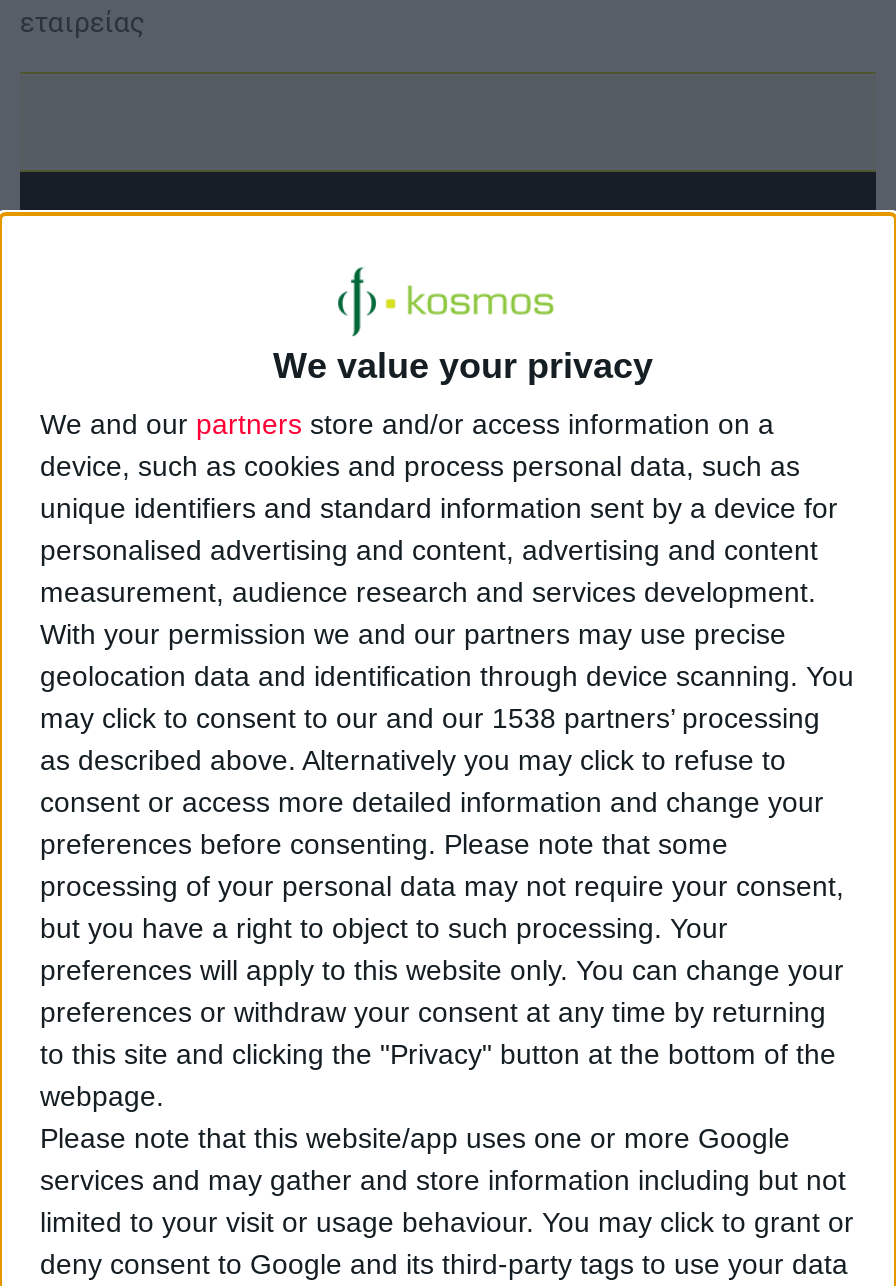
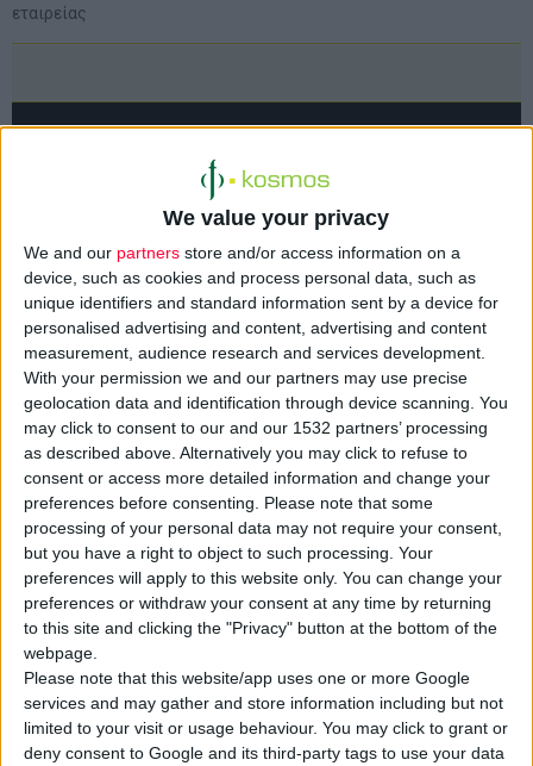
[40,702,820,734] may click to consent to our and our 1538 partners’ processing -> [24,418,488,437] may click to consent to our and our 1532 partners’ processing

